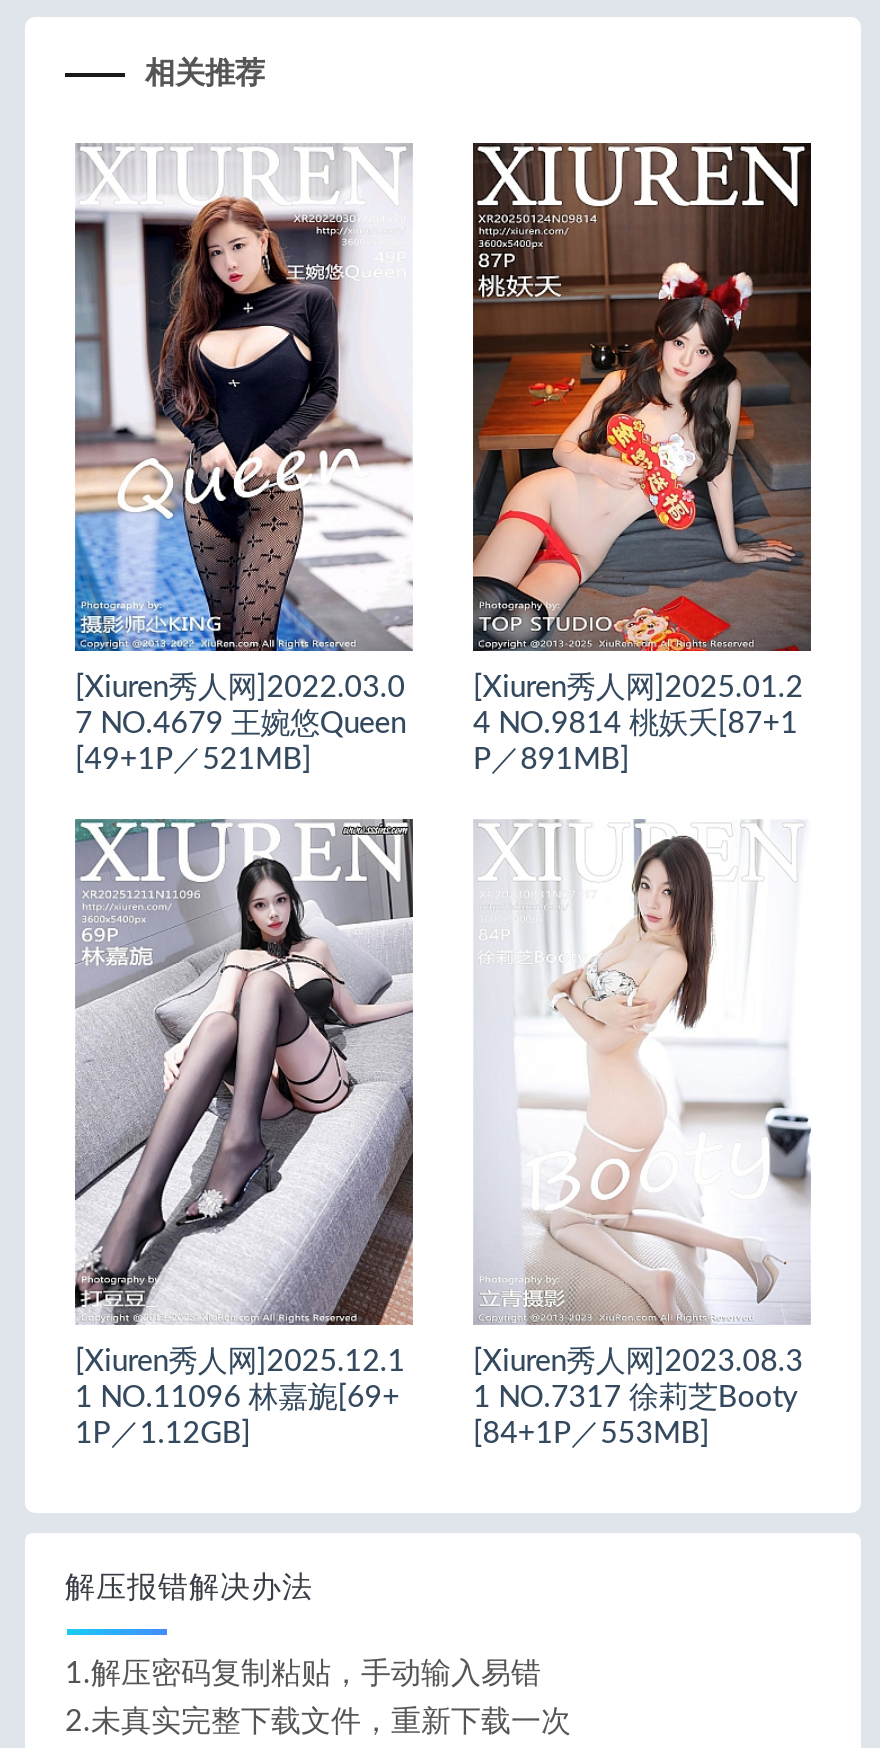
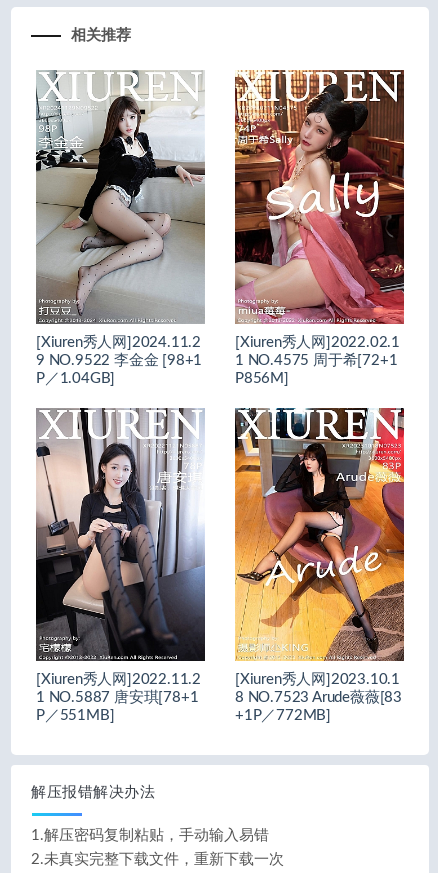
[73,145,413,774] [image] | [Xiuren秀人网]2022.03.0 | 7 NO.4679 王婉悠Queen | [49+1P／521MB] -> [35,70,206,385] [image] | [Xiuren秀人网]2024.11.2 | 9 NO.9522 李金金 [98+1 | P／1.04GB]
[471,141,813,774] [image] | [Xiuren秀人网]2025.01.2 | 4 NO.9814 桃妖夭[87+1 | P／891MB] -> [234,69,405,385] [image] | [Xiuren秀人网]2022.02.1 | 1 NO.4575 周于希[72+1 | P856M]
[73,817,415,1449] [image] | [Xiuren秀人网]2025.12.1 | 1 NO.11096 林嘉旎[69+ | 1P／1.12GB] -> [35,407,206,723] [image] | [Xiuren秀人网]2022.11.2 | 1 NO.5887 唐安琪[78+1 | P／551MB]
[473,819,813,1449] [image] | [Xiuren秀人网]2023.08.3 | 1 NO.7317 徐莉芝Booty | [84+1P／553MB] -> [234,407,405,723] [image] | [Xiuren秀人网]2023.10.1 | 8 NO.7523 Arude薇薇[83 | +1P／772MB]

